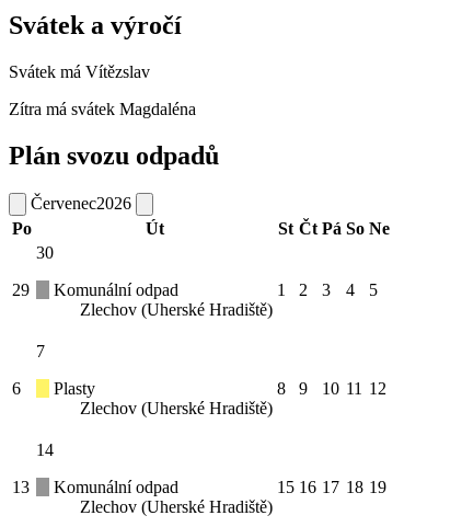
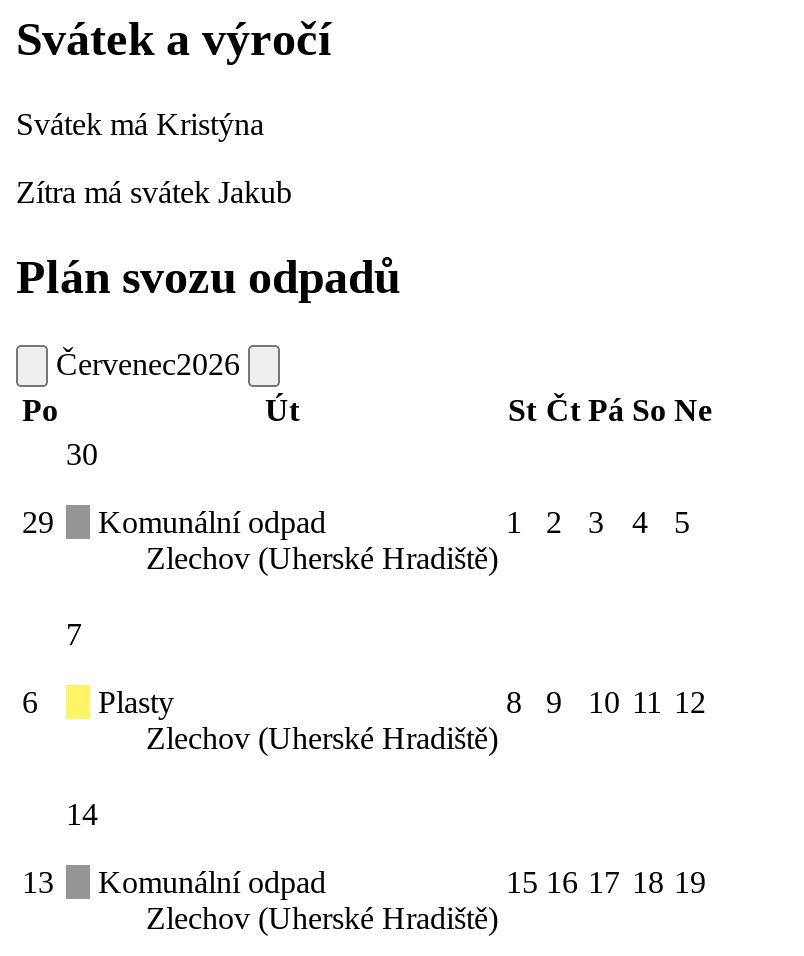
[9,62,150,81] Svátek má Vítězslav -> [16,107,264,141] Svátek má Kristýna
[9,99,196,118] Zítra má svátek Magdaléna -> [16,175,292,209] Zítra má svátek Jakub

